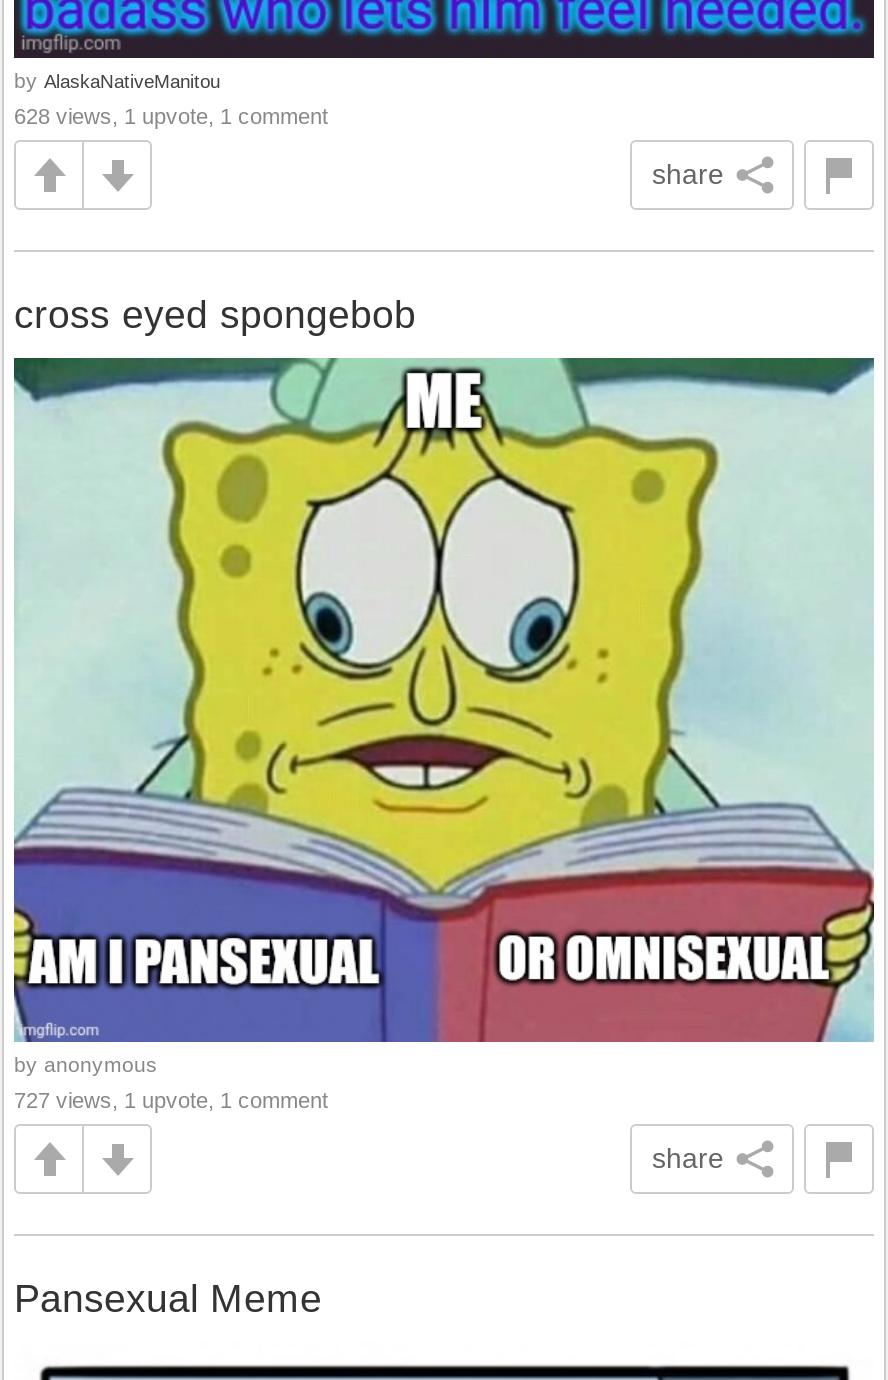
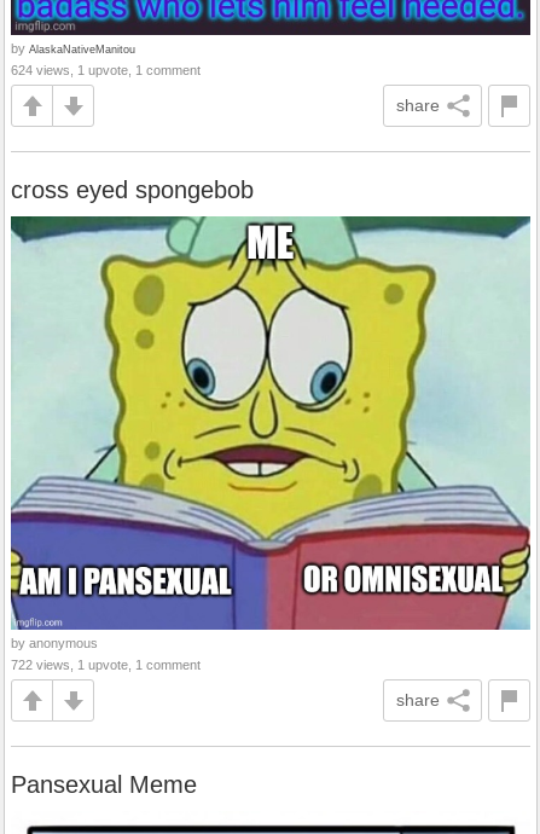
[14,105,328,129] 628 views, 1 upvote, 1 comment -> [11,63,201,78] 624 views, 1 upvote, 1 comment
[14,1089,328,1113] 727 views, 1 upvote, 1 comment -> [11,658,201,673] 722 views, 1 upvote, 1 comment

